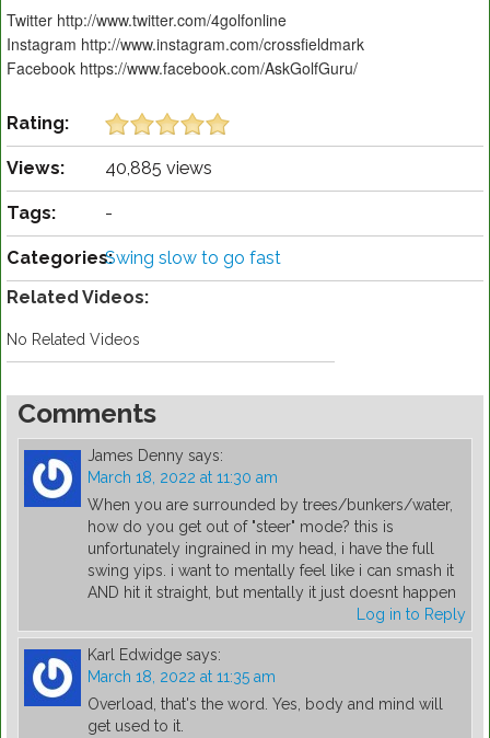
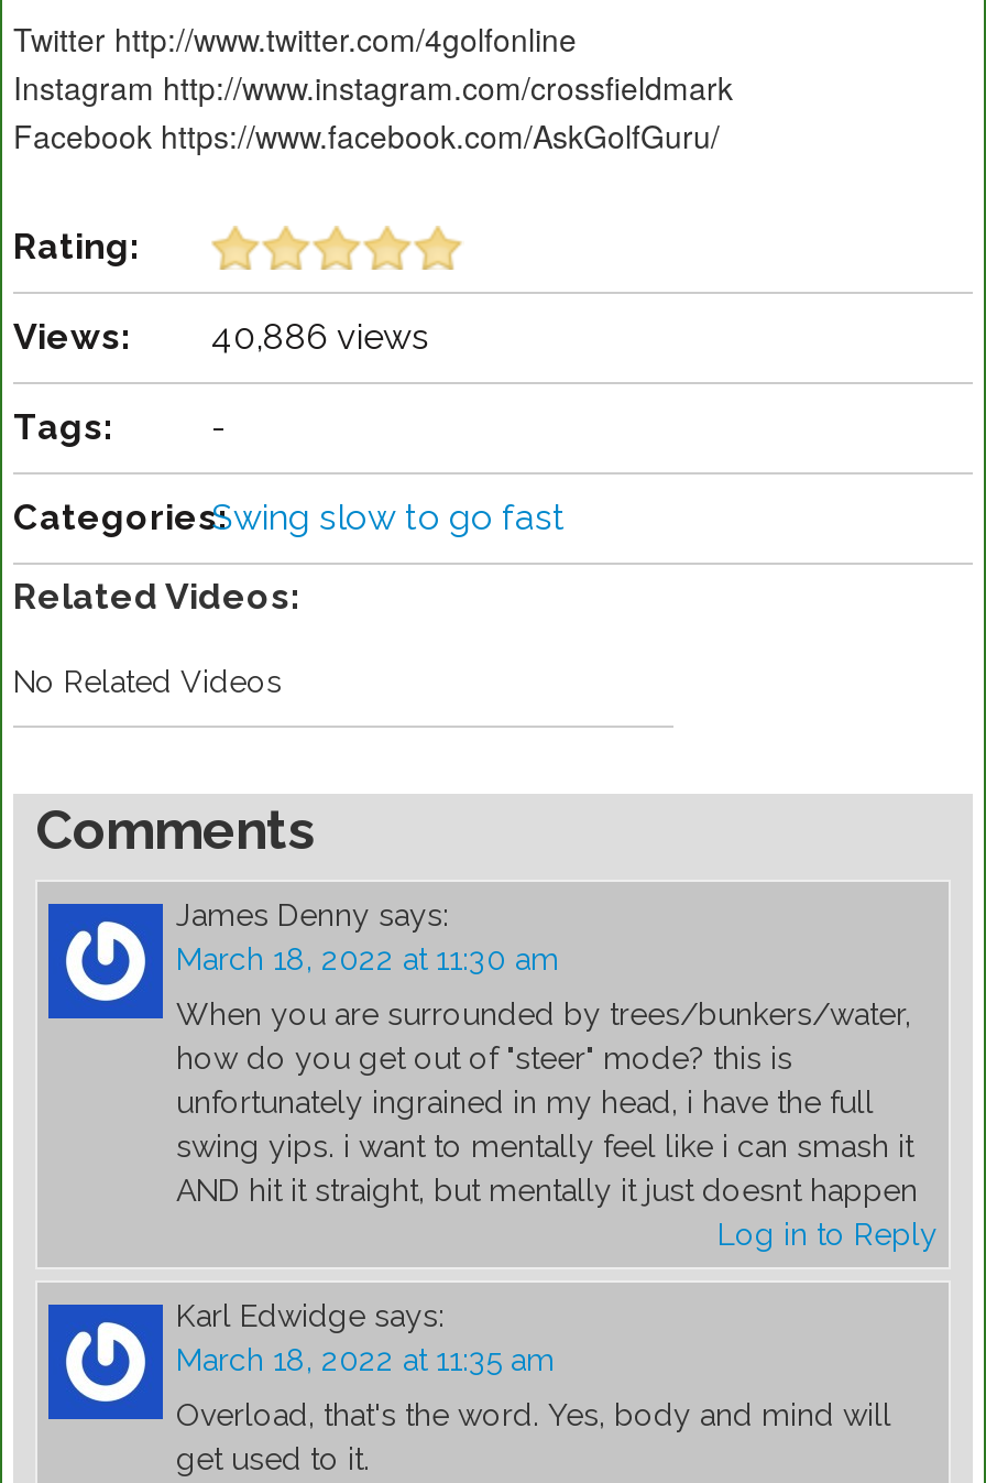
[7,158,212,179] Views: 40,885 views -> [13,317,429,359] Views: 40,886 views

